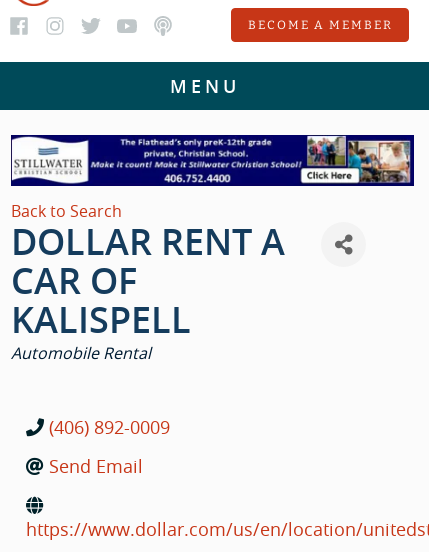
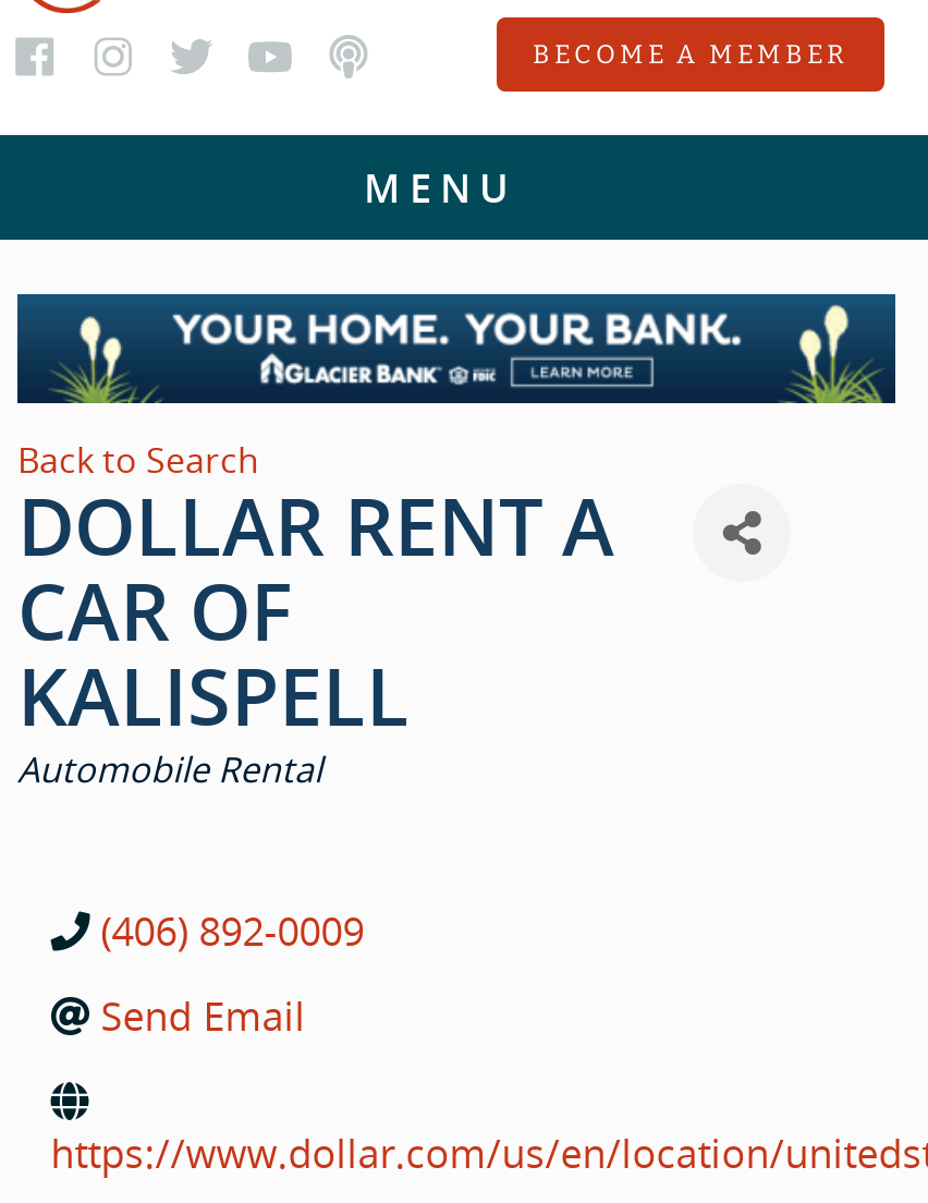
[11,135,414,187] [image] -> [17,294,895,405] [image]

